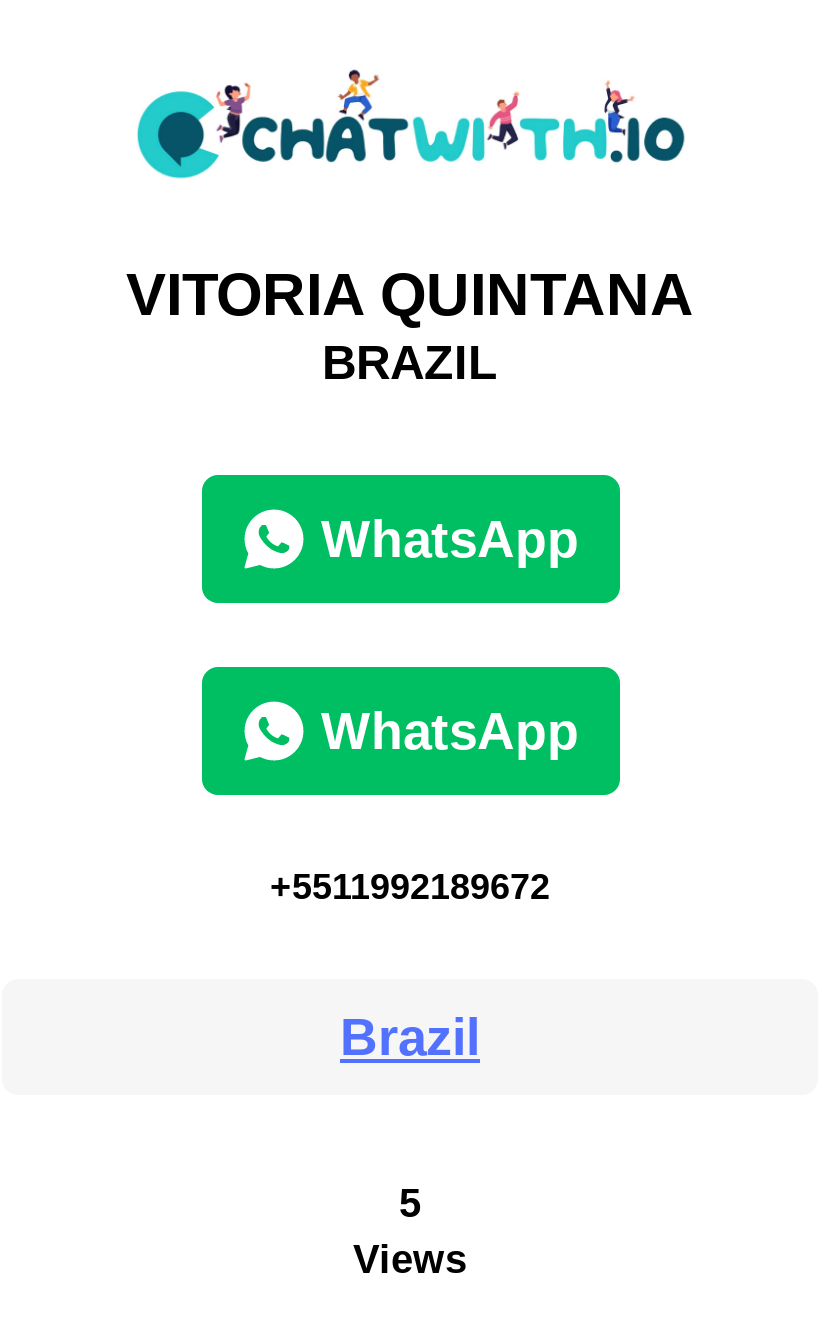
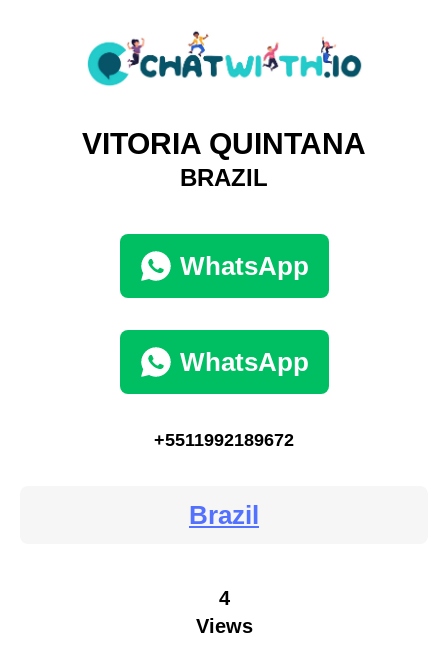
[399,1181,421,1225] 5 -> [218,587,229,609] 4

